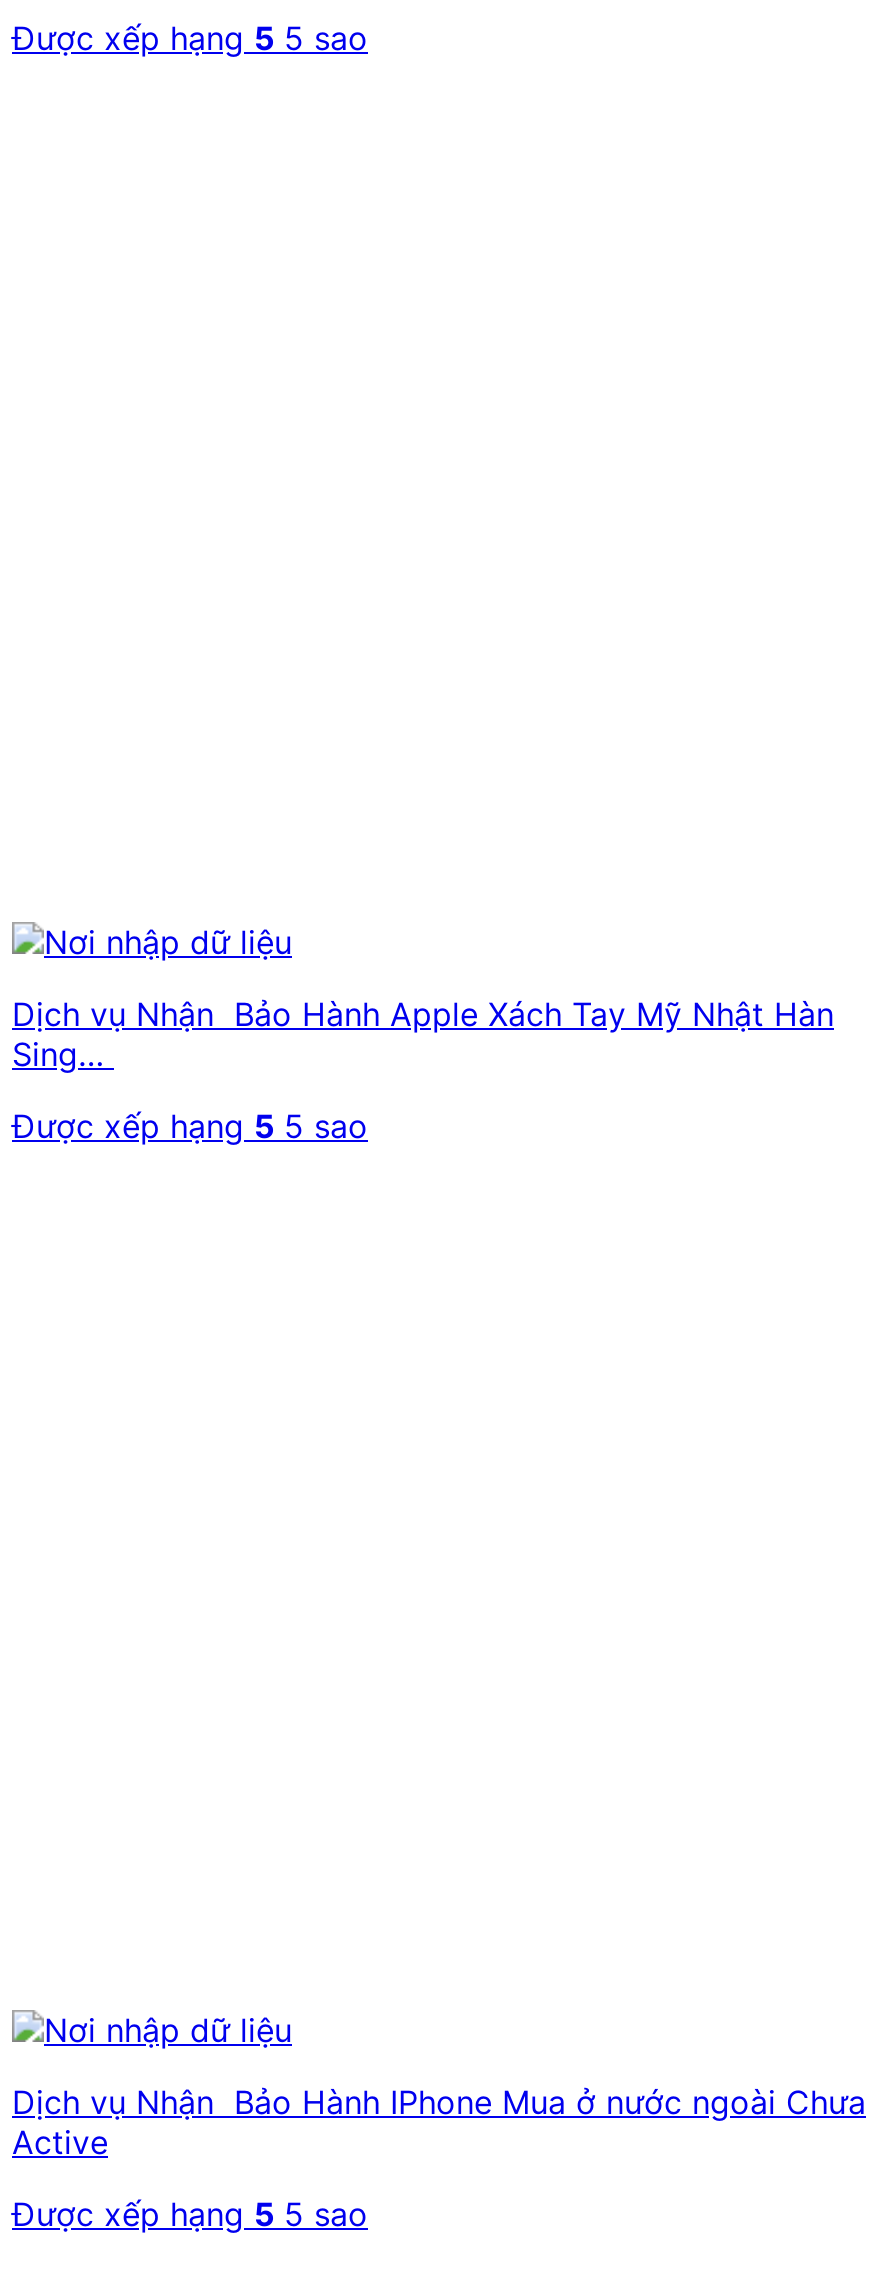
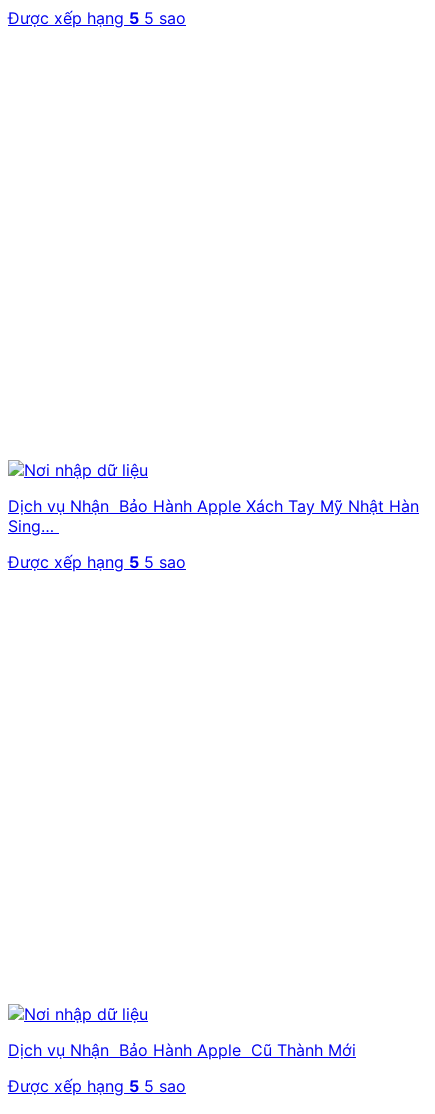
[12,2082,866,2162] Dịch vụ Nhận Bảo Hành IPhone Mua ở nước ngoài Chưa | Active -> [8,1040,356,1060] Dịch vụ Nhận Bảo Hành Apple Cũ Thành Mới

